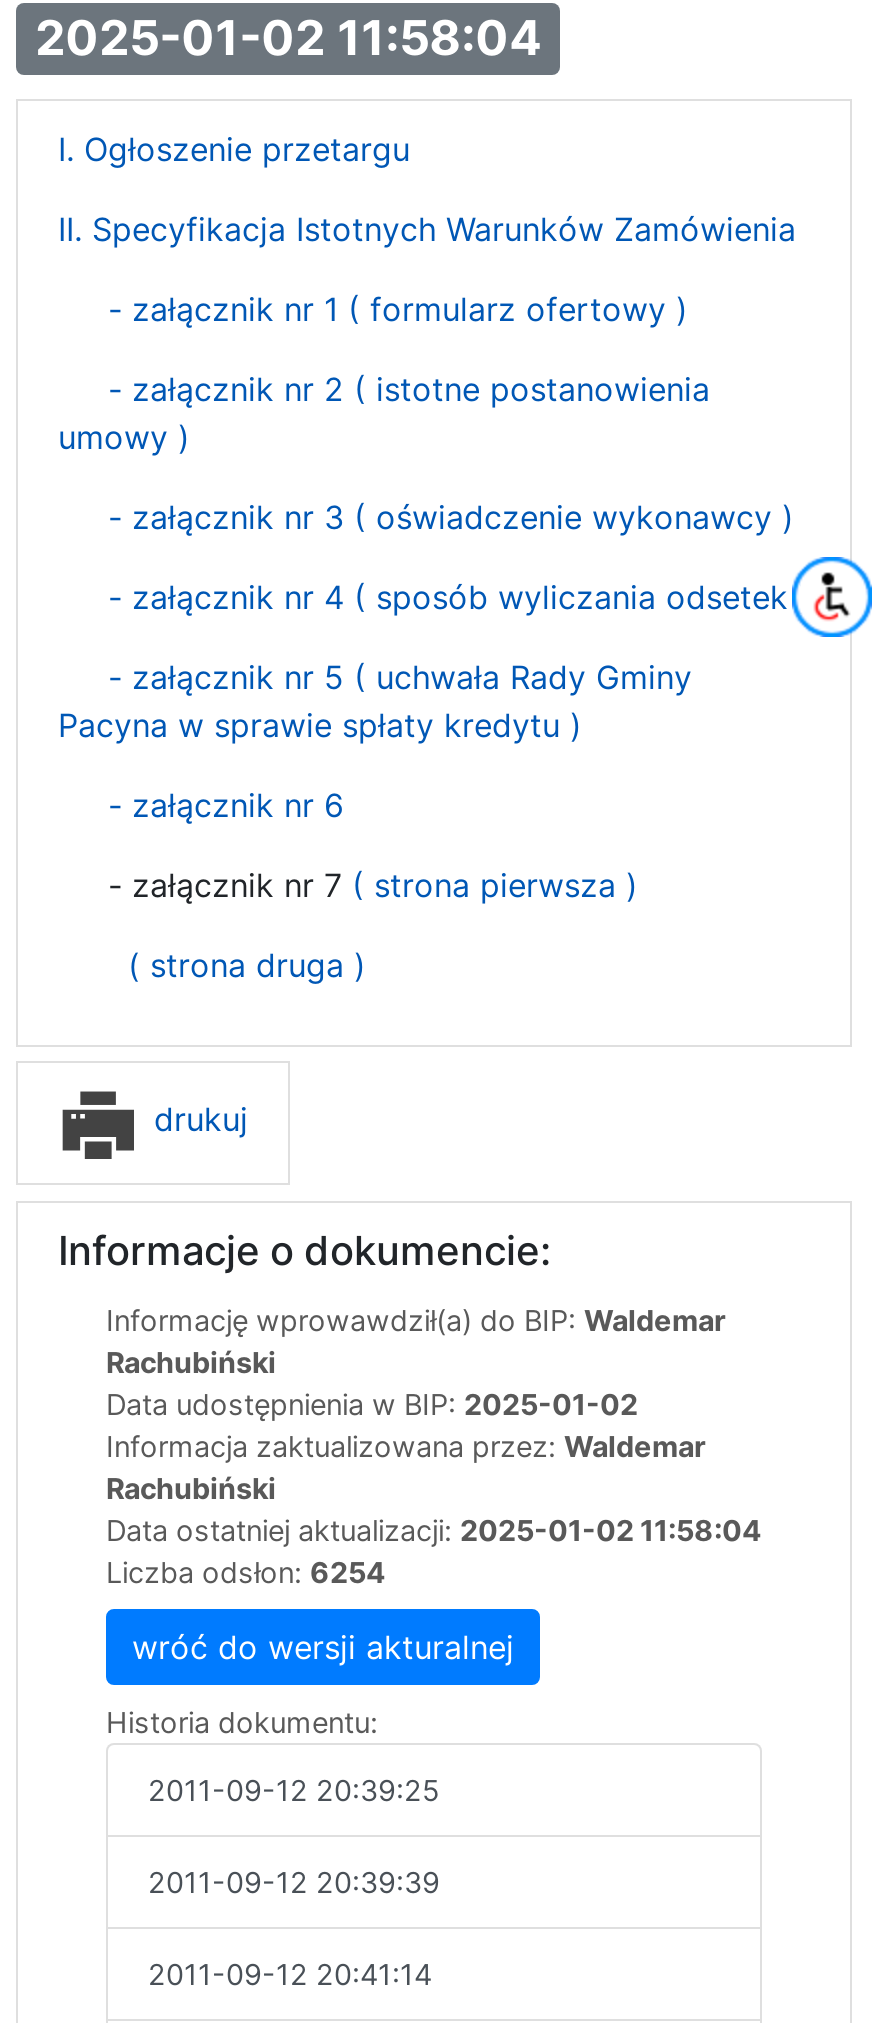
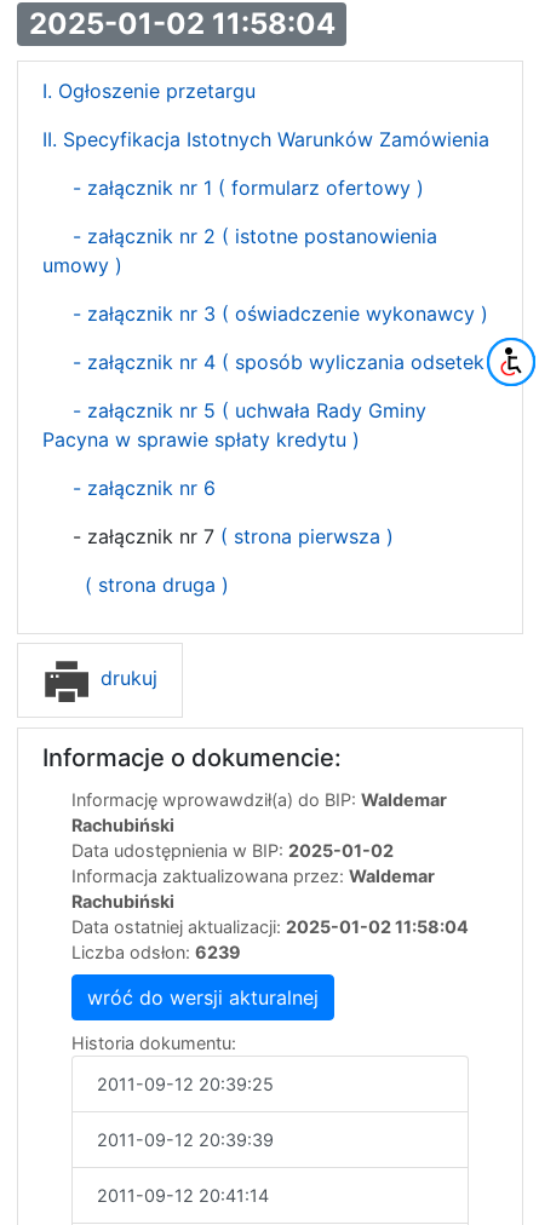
[106,1554,386,1588] Liczba odsłon: 6254 -> [71,941,241,962] Liczba odsłon: 6239

